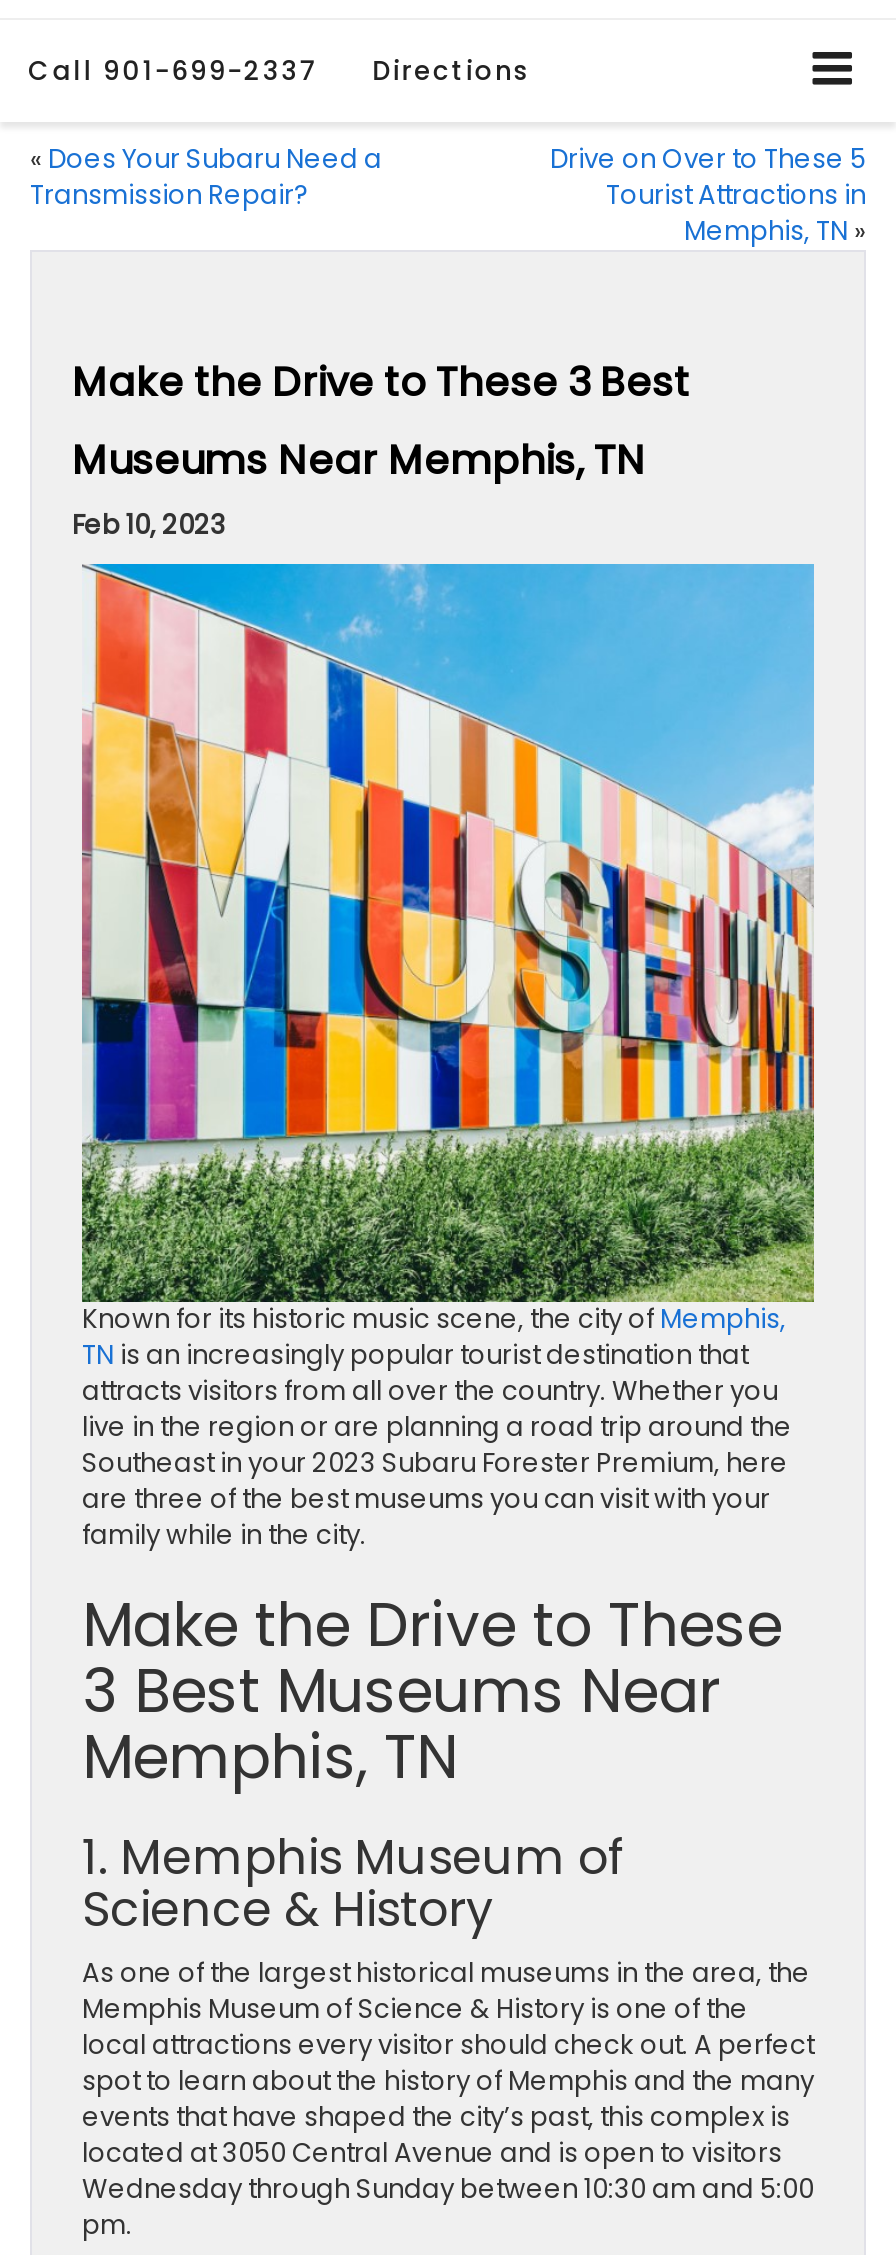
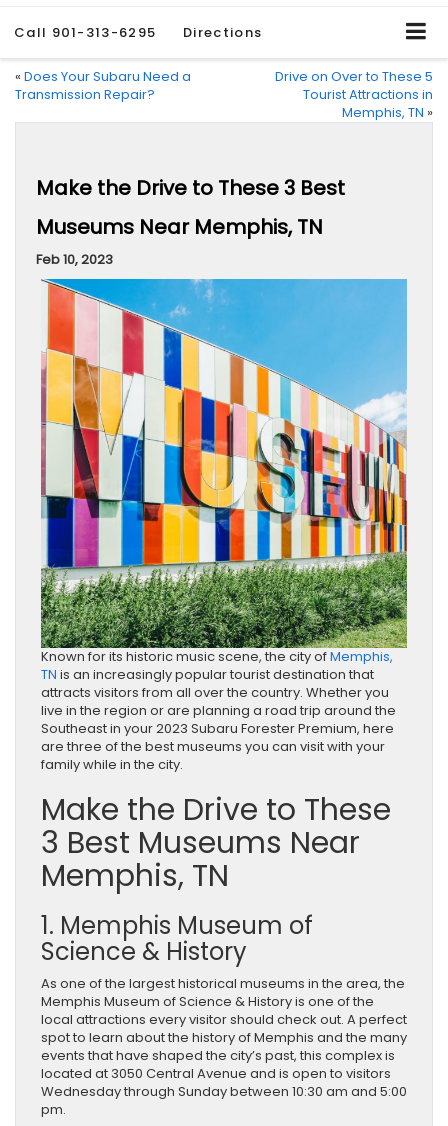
[28,53,530,91] Call 901-699-2337 Directions -> [14,23,262,42] Call 901-313-6295 Directions

